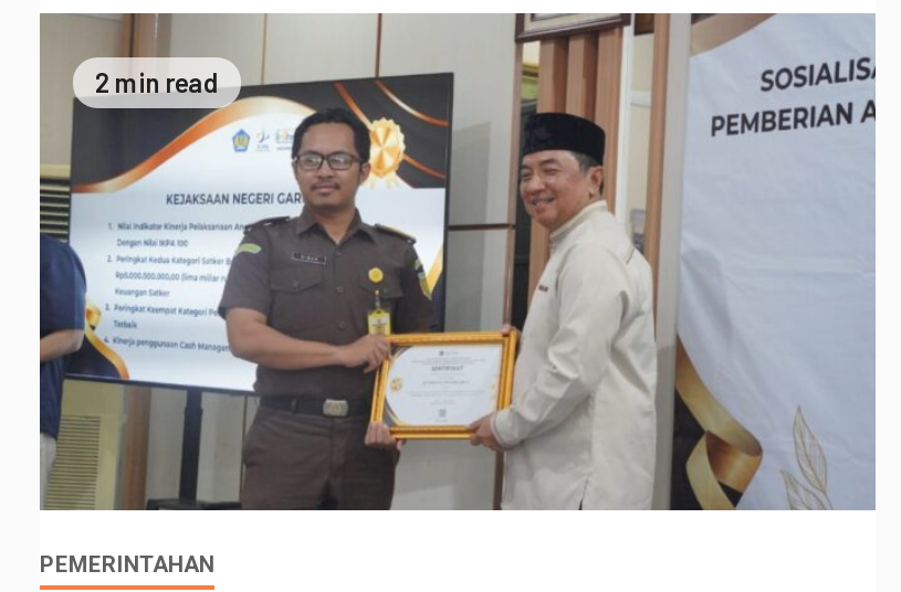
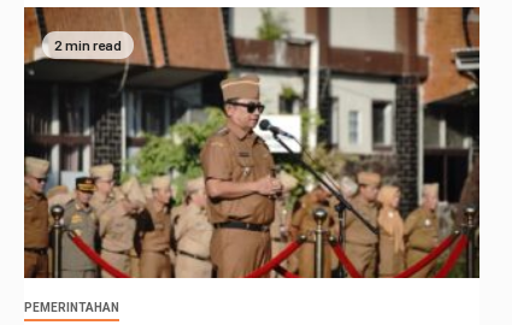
[38,11,878,512] [image] -> [23,6,481,279] [image]

